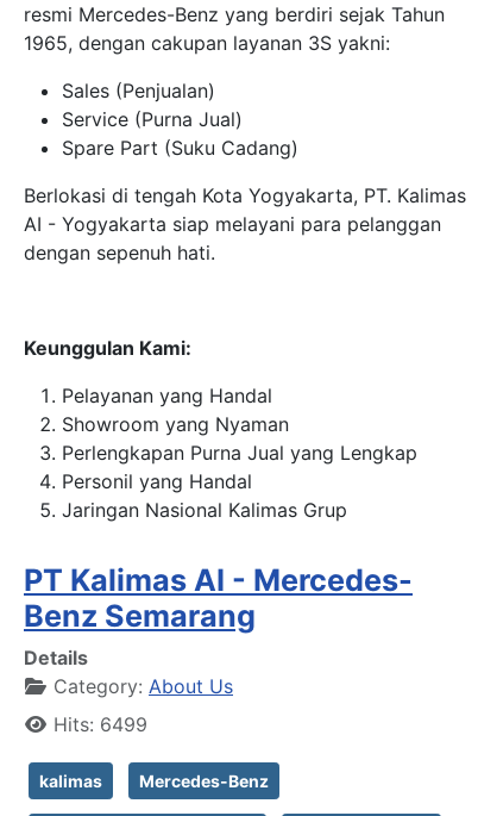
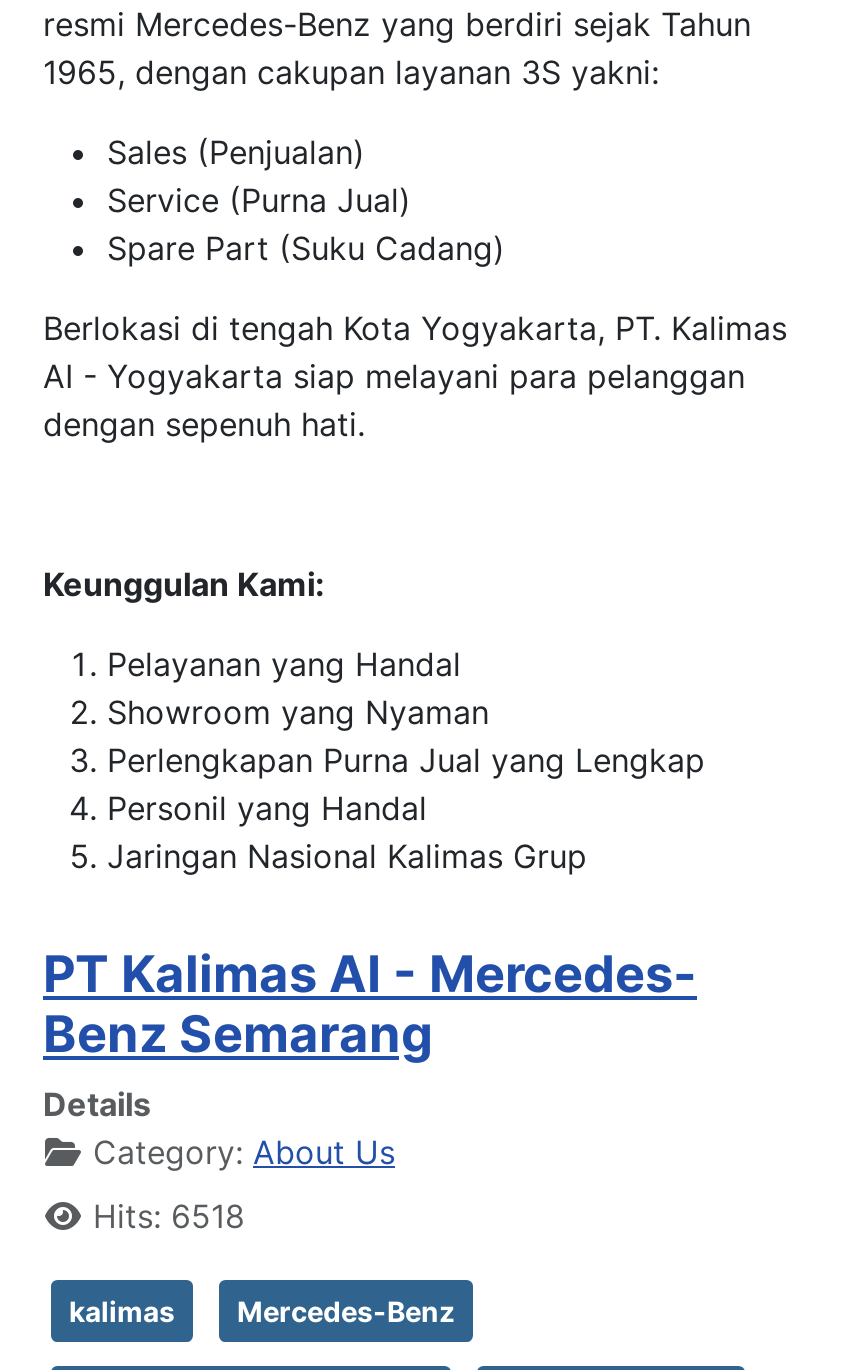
[54,713,147,737] Hits: 6499 -> [93,1197,245,1237] Hits: 6518

